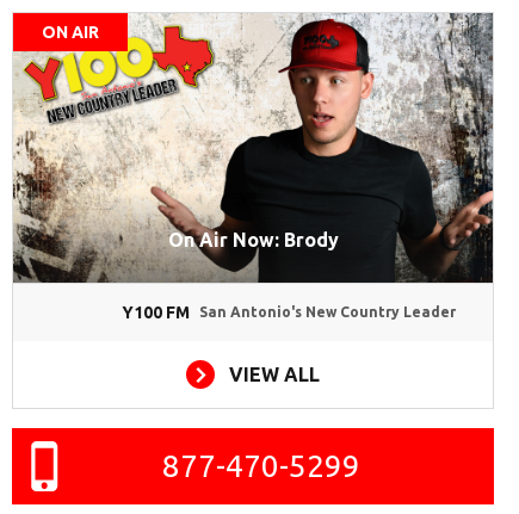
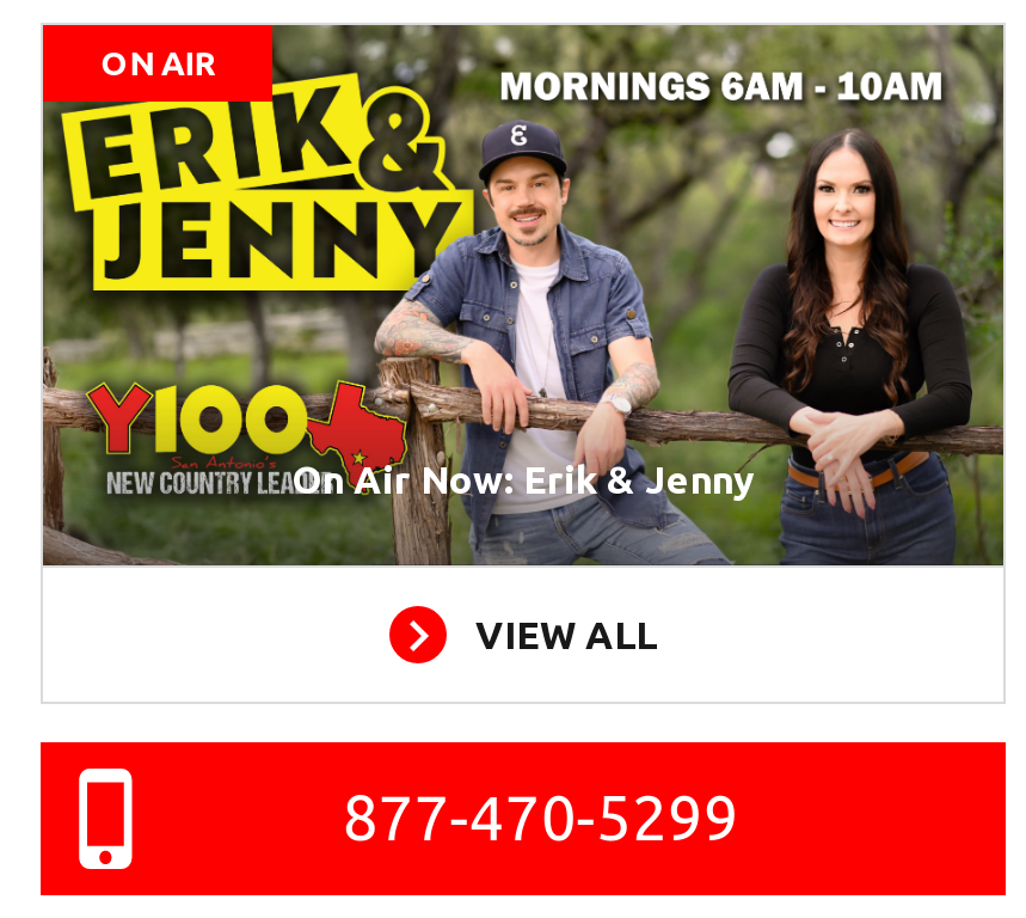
[13,13,493,322] [image] | On Air Now: Brody | Y100 FM | San Antonio's New Country Leader -> [41,23,1006,565] [image] | On Air Now: Erik & Jenny

